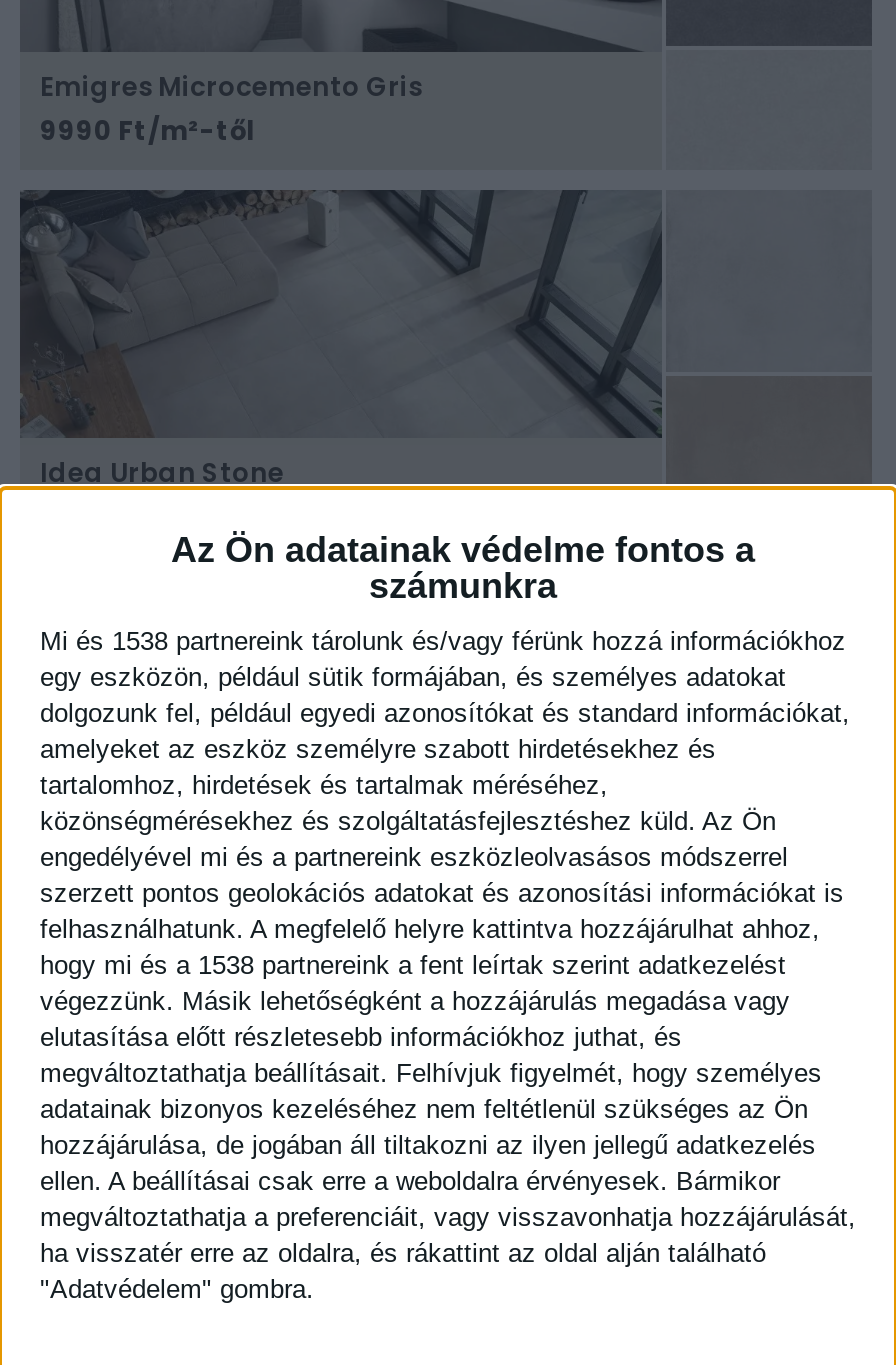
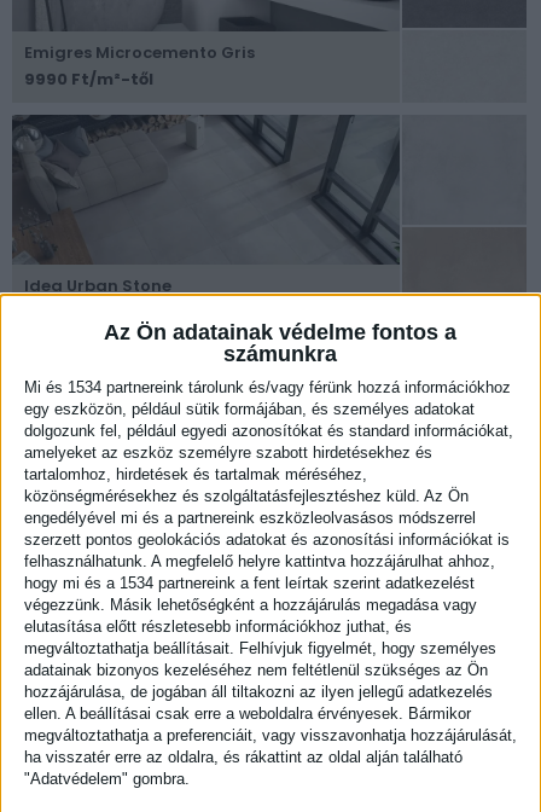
[40,626,846,656] Mi és 1538 partnereink tárolunk és/vagy férünk hozzá információkhoz -> [24,378,511,396] Mi és 1534 partnereink tárolunk és/vagy férünk hozzá információkhoz
[40,950,786,980] hogy mi és a 1538 partnereink a fent leírtak szerint adatkezelést -> [24,574,475,592] hogy mi és a 1534 partnereink a fent leírtak szerint adatkezelést

